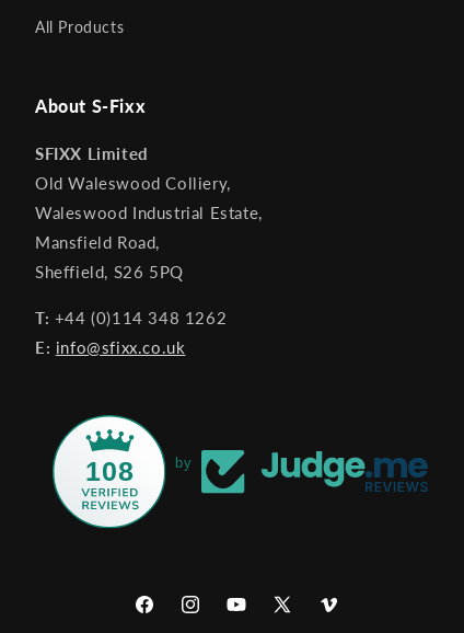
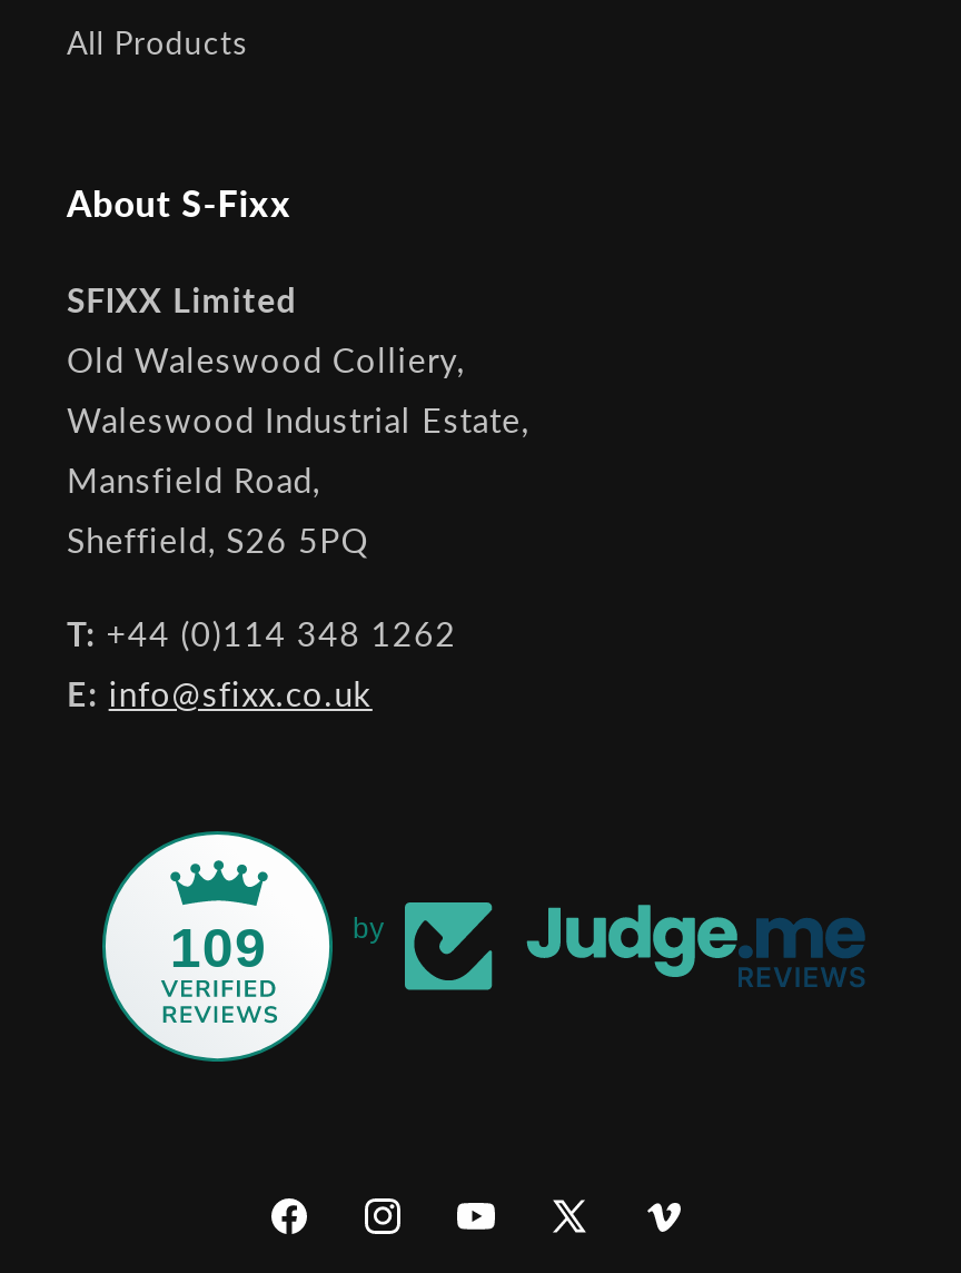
[86,456,134,487] 108 -> [170,915,267,978] 109

